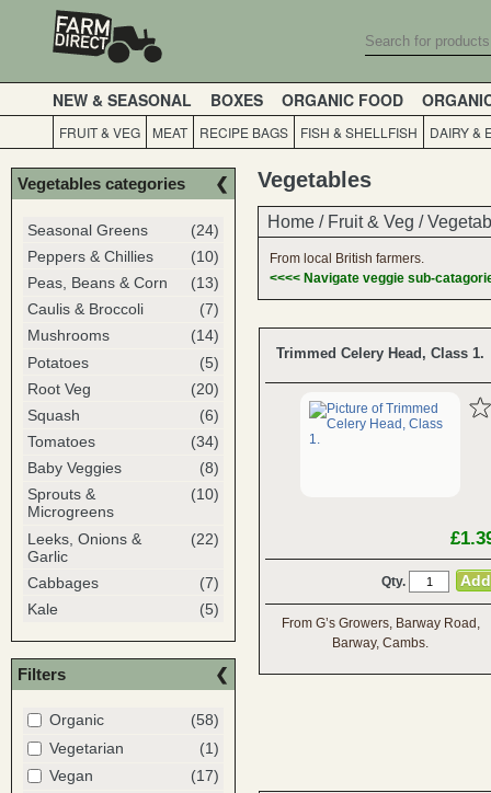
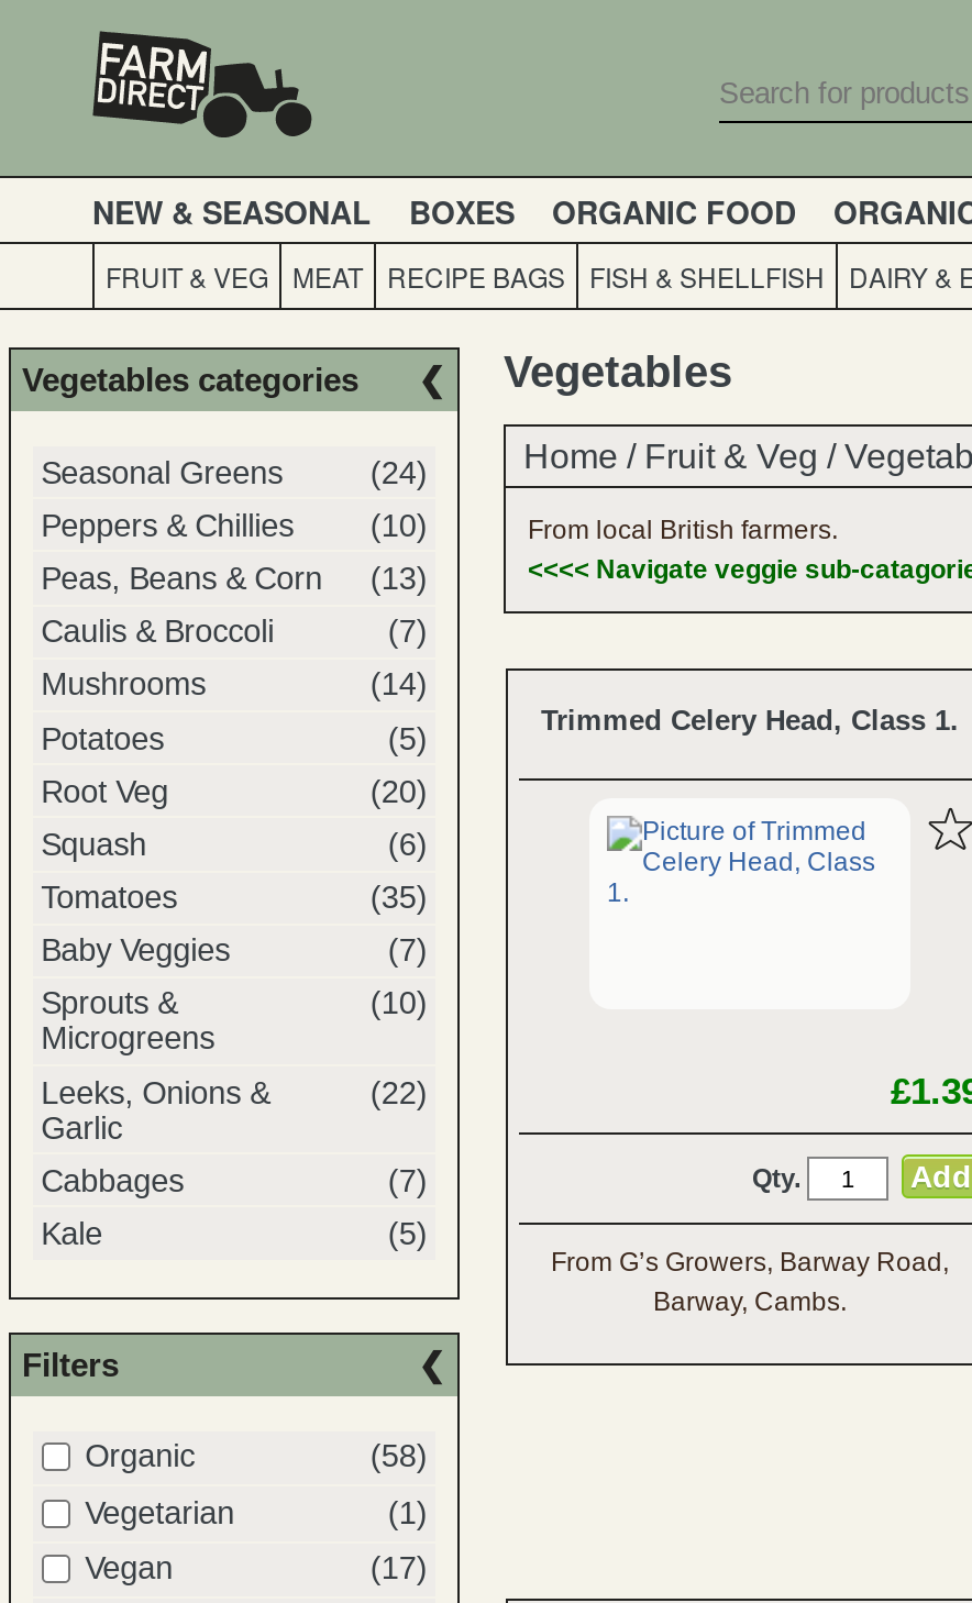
[191,433,220,450] (34) -> [370,880,428,915] (35)
[200,459,220,477] (8) -> [388,933,428,968] (7)

